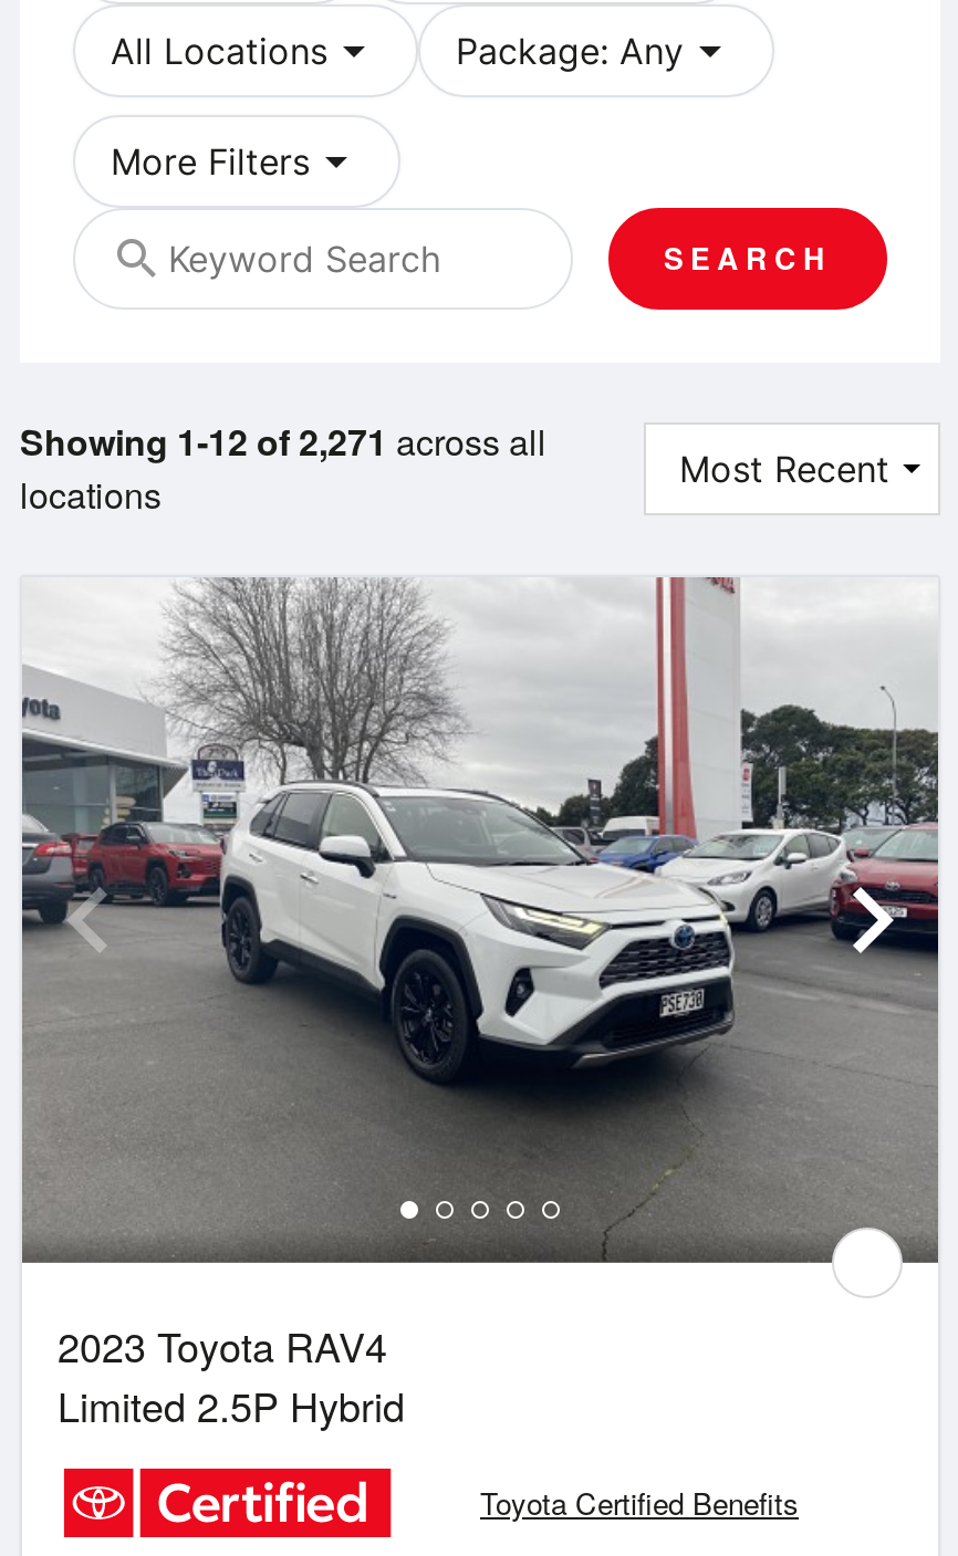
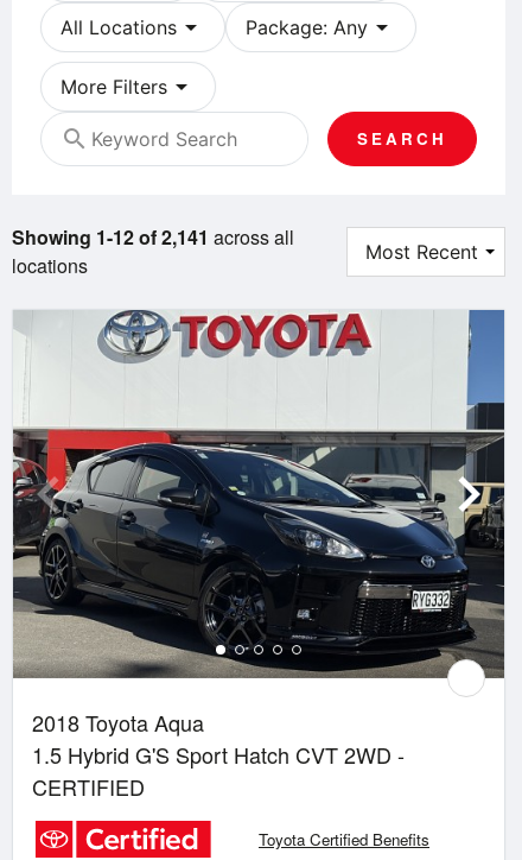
[20,415,546,466] Showing 1-12 of 2,271 across all -> [12,223,294,250] Showing 1-12 of 2,141 across all
[20,575,938,1434] [image] | 2023 Toyota RAV4 | Limited 2.5P Hybrid -> [13,309,505,802] [image] | 2018 Toyota Aqua | 1.5 Hybrid G'S Sport Hatch CVT 2WD - | CERTIFIED

